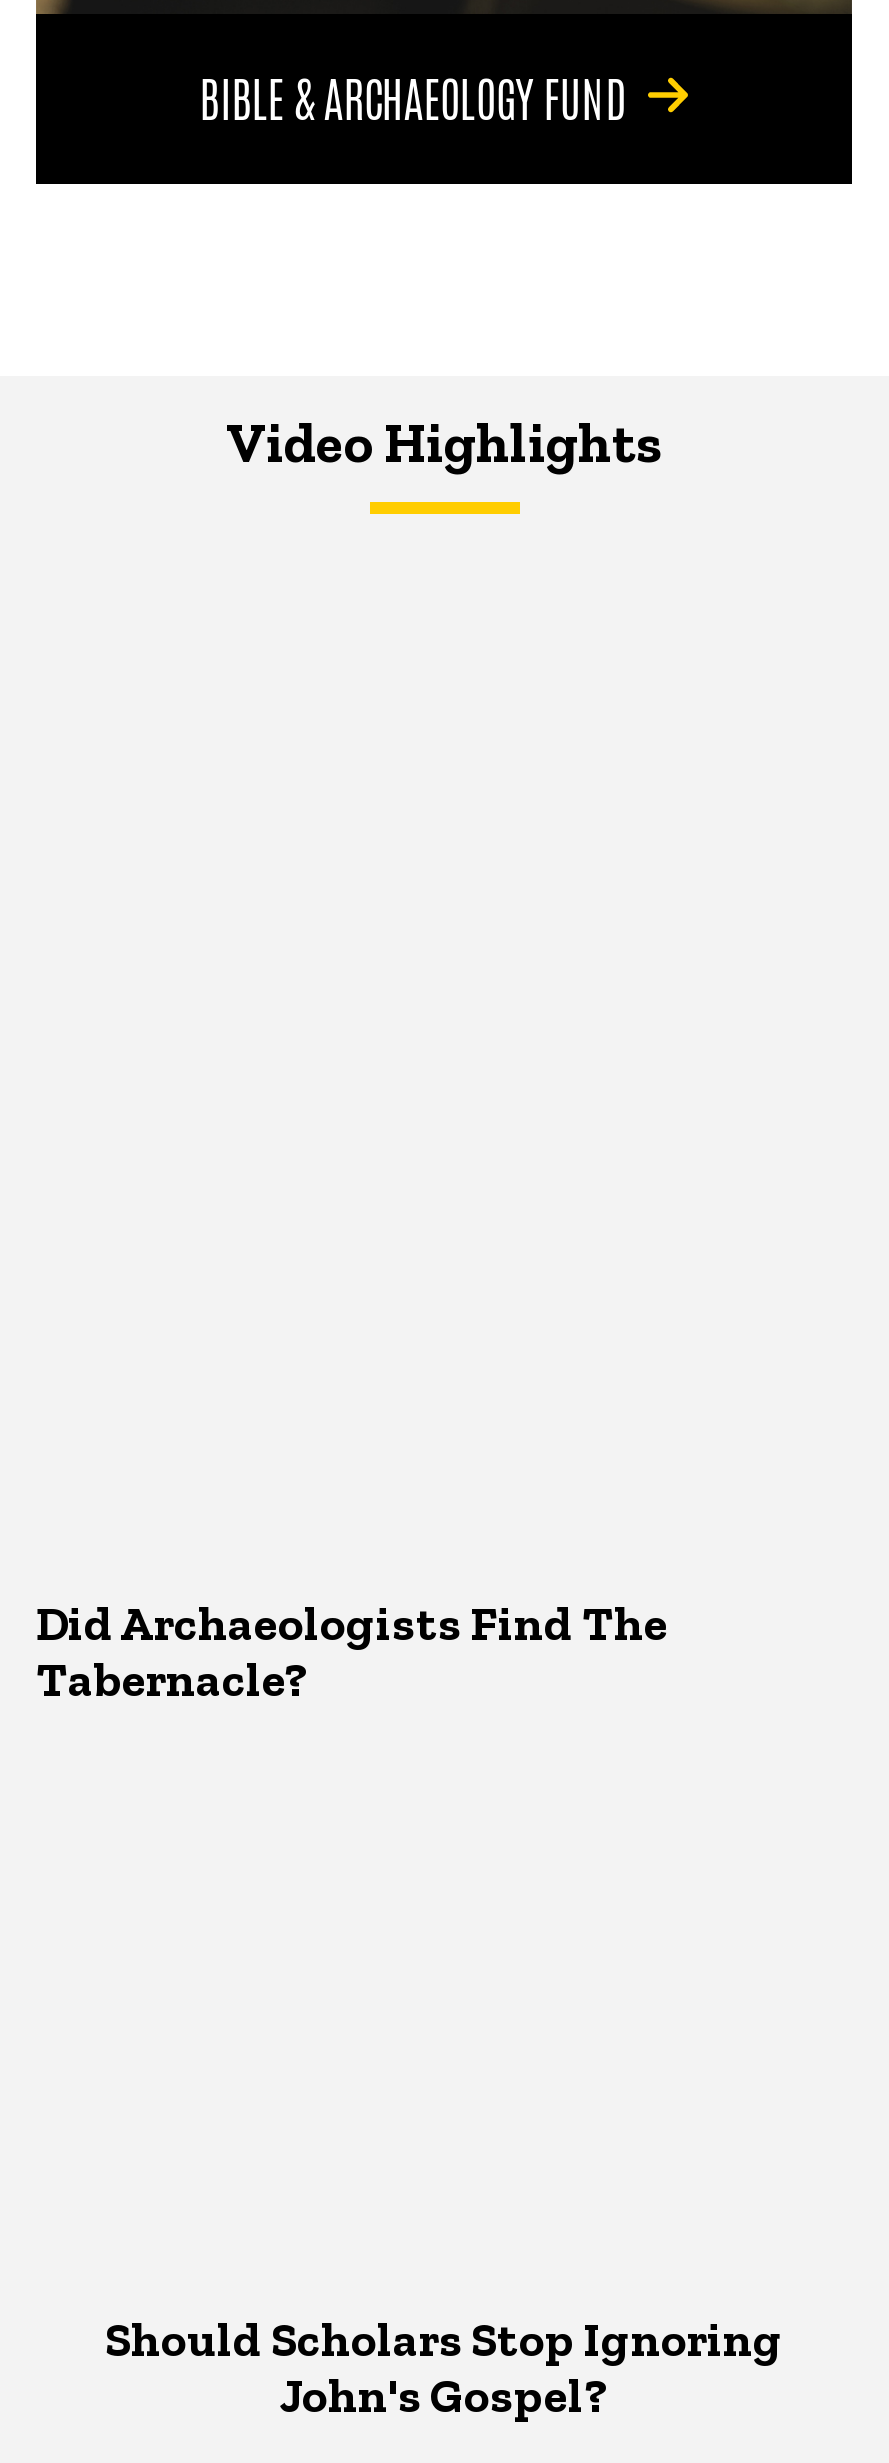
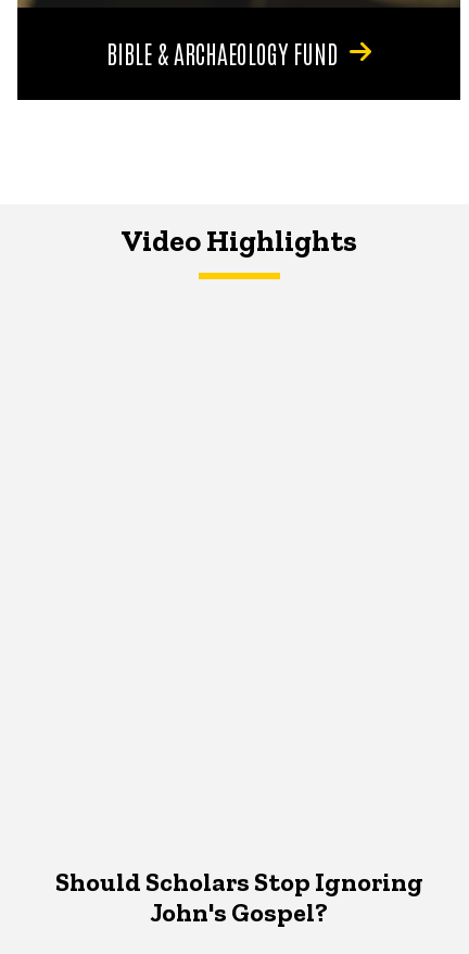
[36,1594,668,1708] Did Archaeologists Find The | Tabernacle? -> none

